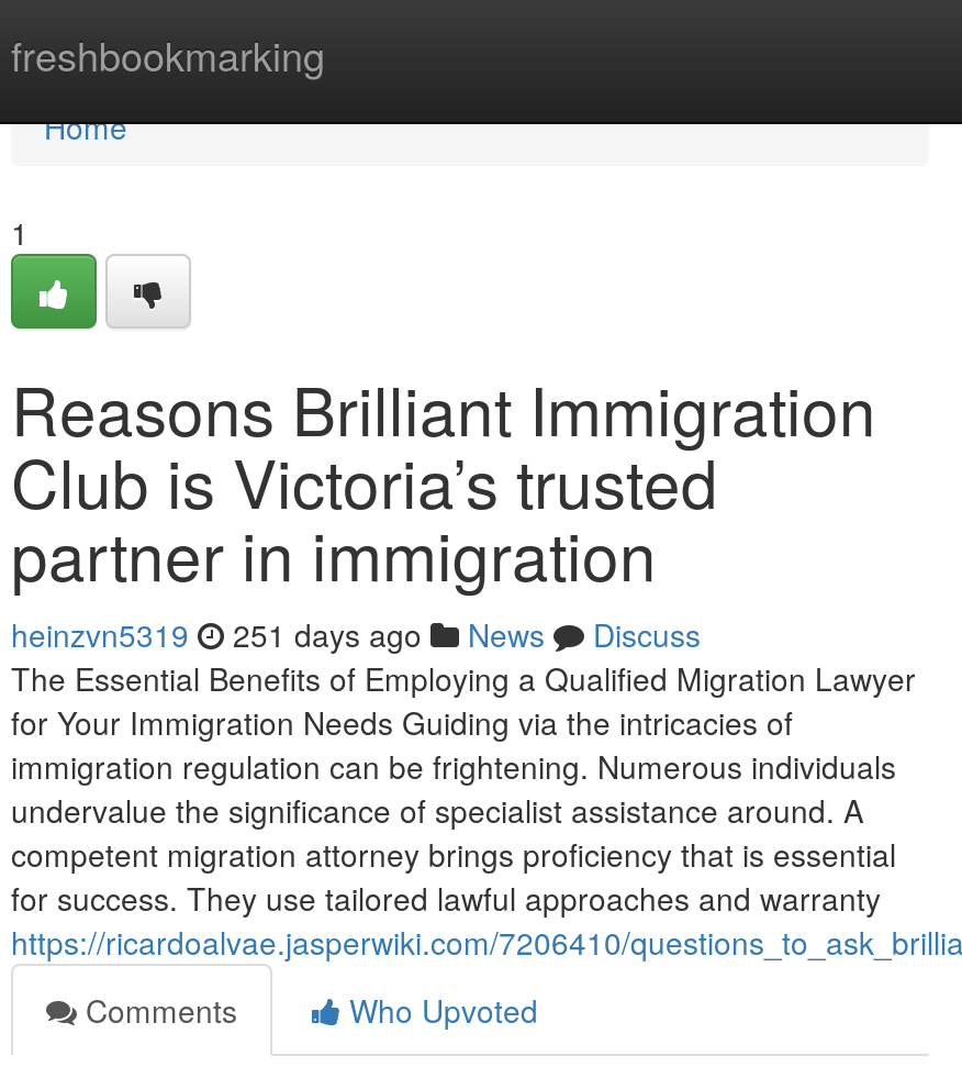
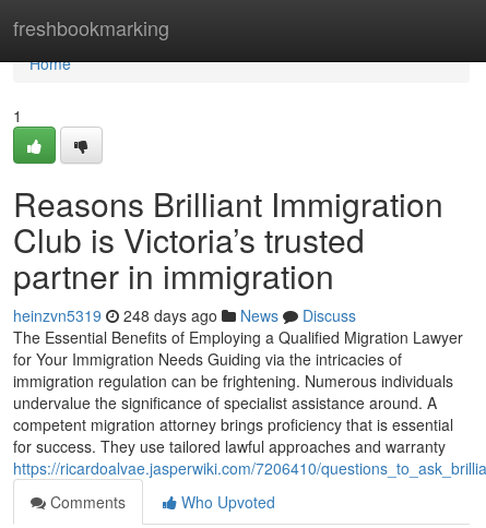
[11,612,701,656] heinzvn5319 251 days ago News Discuss -> [13,304,356,326] heinzvn5319 248 days ago News Discuss

